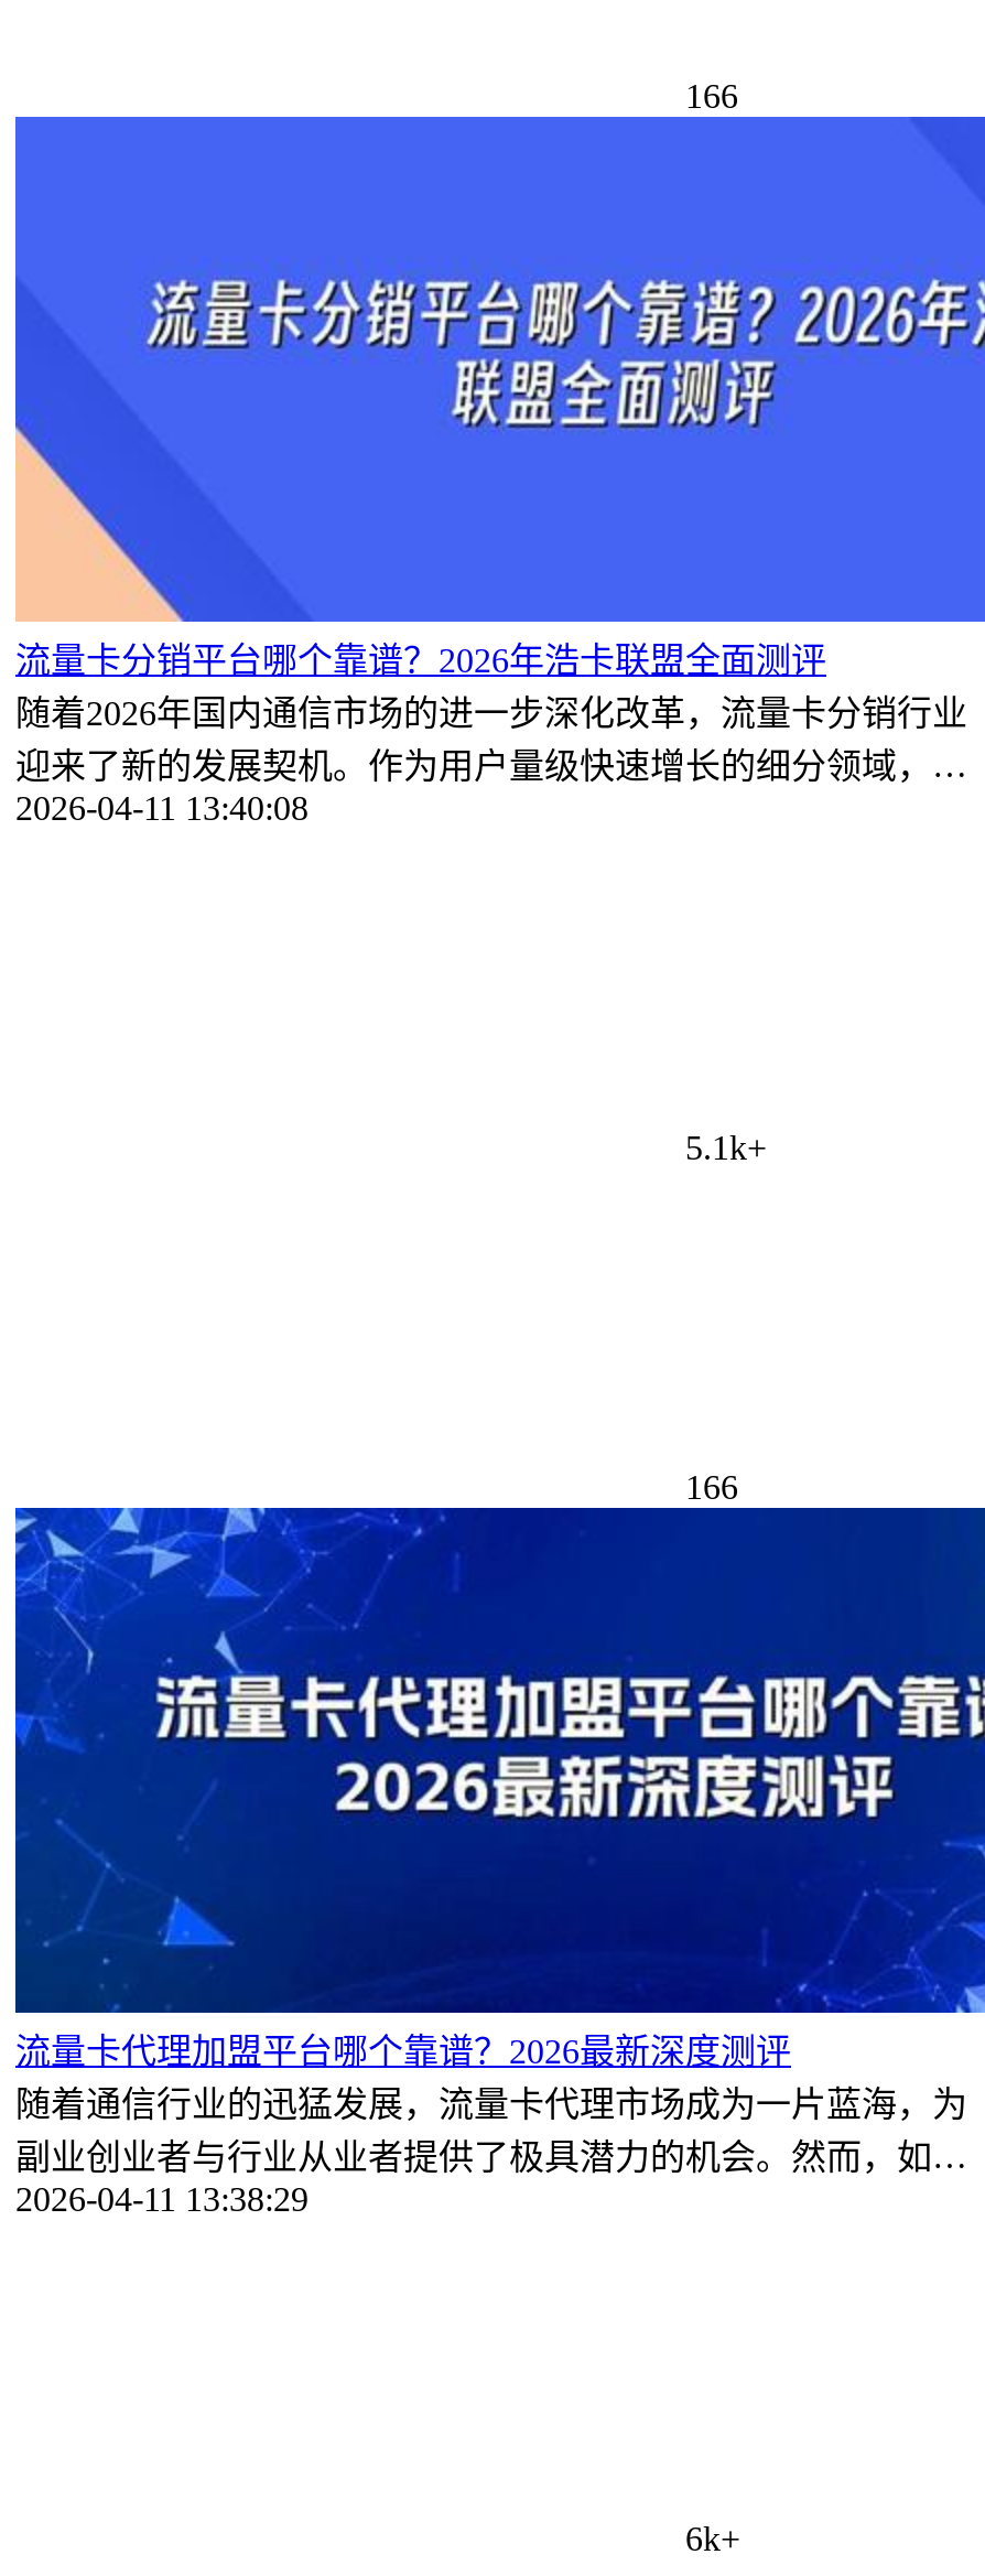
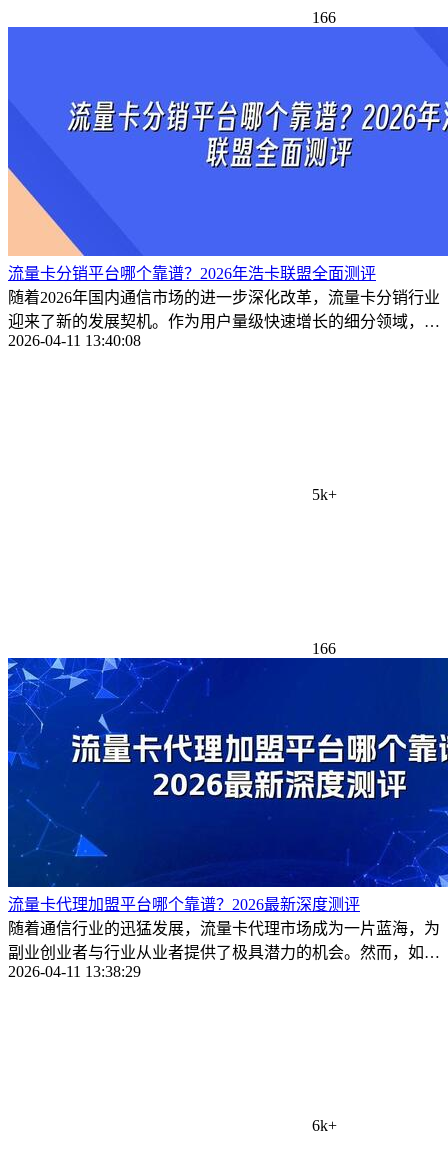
[676,1128,767,1165] 5.1k+ -> [308,486,337,503] 5k+

